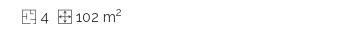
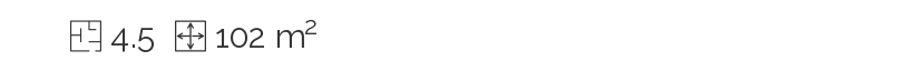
[36,8,53,26] 4 -> [101,17,164,57] 4.5

